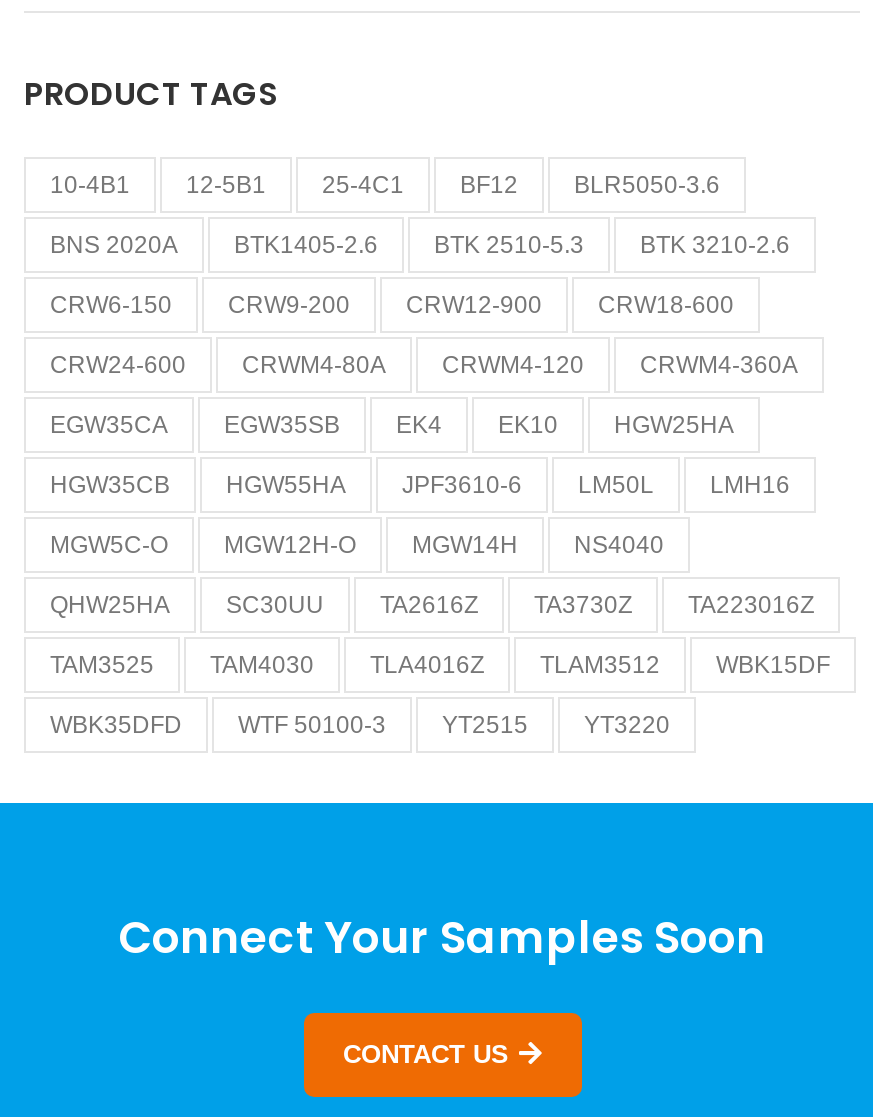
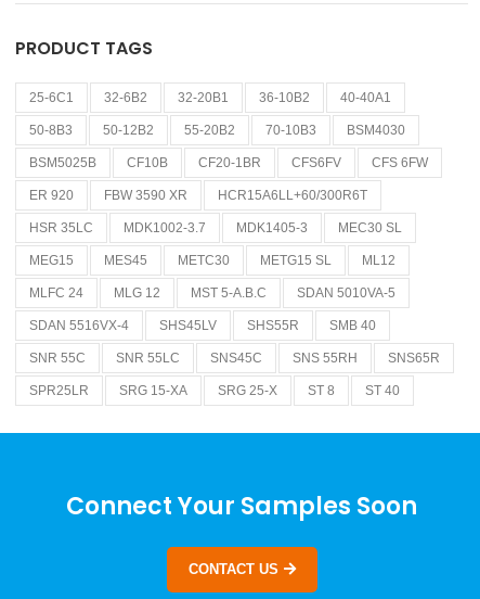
[50,172,720,200] 10-4B1 | 12-5B1 | 25-4C1 | BF12 | BLR5050-3.6 -> [29,91,391,106] 25-6C1 | 32-6B2 | 32-20B1 | 36-10B2 | 40-40A1
[50,232,790,260] BNS 2020A | BTK1405-2.6 | BTK 2510-5.3 | BTK 3210-2.6 -> [29,123,405,138] 50-8B3 | 50-12B2 | 55-20B2 | 70-10B3 | BSM4030
[50,292,734,320] CRW6-150 | CRW9-200 | CRW12-900 | CRW18-600 -> [29,156,428,171] BSM5025B | CF10B | CF20-1BR | CFS6FV | CFS 6FW
[50,352,798,380] CRW24-600 | CRWM4-80A | CRWM4-120 | CRWM4-360A -> [29,188,367,203] ER 920 | FBW 3590 XR | HCR15A6LL+60/300R6T
[50,412,734,440] EGW35CA | EGW35SB | EK4 | EK10 | HGW25HA -> [29,221,402,236] HSR 35LC | MDK1002-3.7 | MDK1405-3 | MEC30 SL
[50,472,790,500] HGW35CB | HGW55HA | JPF3610-6 | LM50L | LMH16 -> [29,253,395,268] MEG15 | MES45 | METC30 | METG15 SL | ML12
[50,532,664,560] MGW5C-O | MGW12H-O | MGW14H | NS4040 -> [29,286,395,301] MLFC 24 | MLG 12 | MST 5-A.B.C | SDAN 5010VA-5
[50,592,814,620] QHW25HA | SC30UU | TA2616Z | TA3730Z | TA223016Z -> [29,318,376,334] SDAN 5516VX-4 | SHS45LV | SHS55R | SMB 40
[50,652,830,680] TAM3525 | TAM4030 | TLA4016Z | TLAM3512 | WBK15DF -> [29,351,440,366] SNR 55C | SNR 55LC | SNS45C | SNS 55RH | SNS65R
[50,712,670,740] WBK35DFD | WTF 50100-3 | YT2515 | YT3220 -> [29,383,400,399] SPR25LR | SRG 15-XA | SRG 25-X | ST 8 | ST 40

